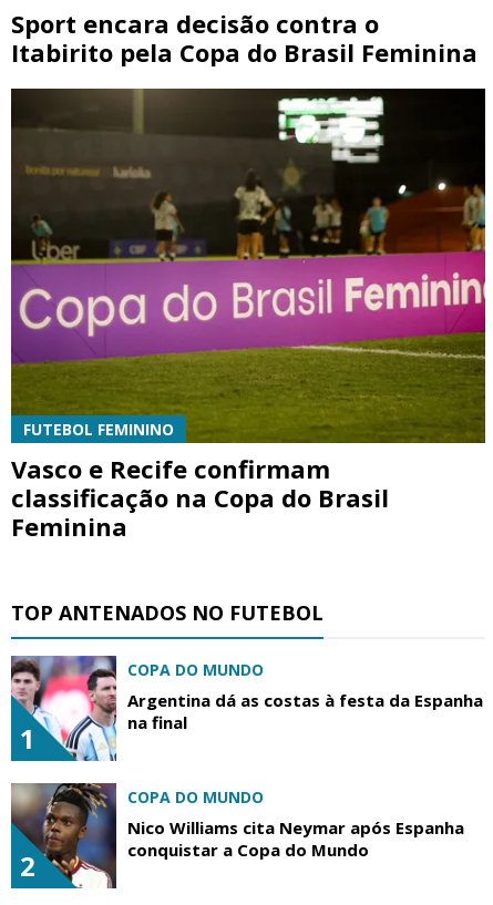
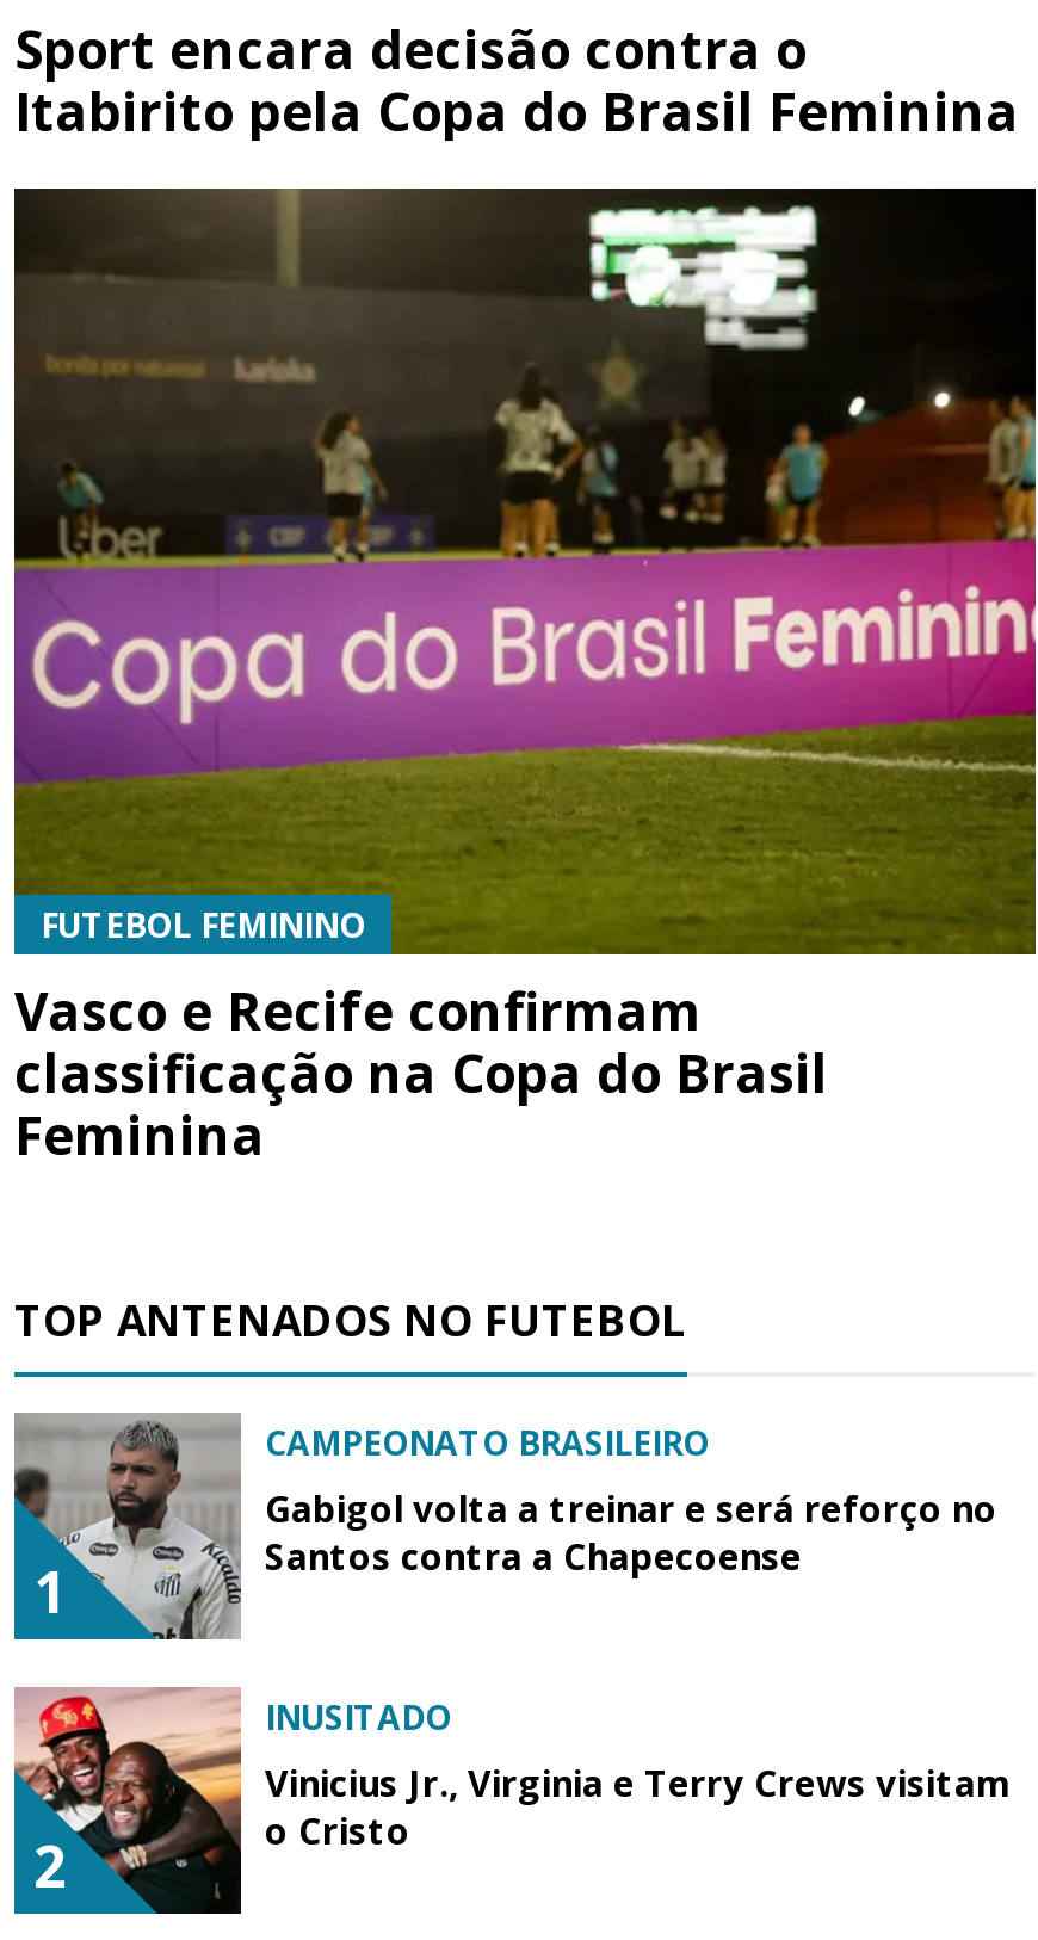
[11,656,483,762] [image] | COPA DO MUNDO | Argentina dá as costas à festa da Espanha | na final -> [12,1414,997,1641] [image] | CAMPEONATO BRASILEIRO | Gabigol volta a treinar e será reforço no | Santos contra a Chapecoense
[10,782,464,889] [image] | COPA DO MUNDO | Nico Williams cita Neymar após Espanha | conquistar a Copa do Mundo -> [14,1686,1009,1917] [image] | INUSITADO | Vinicius Jr., Virginia e Terry Crews visitam | o Cristo

